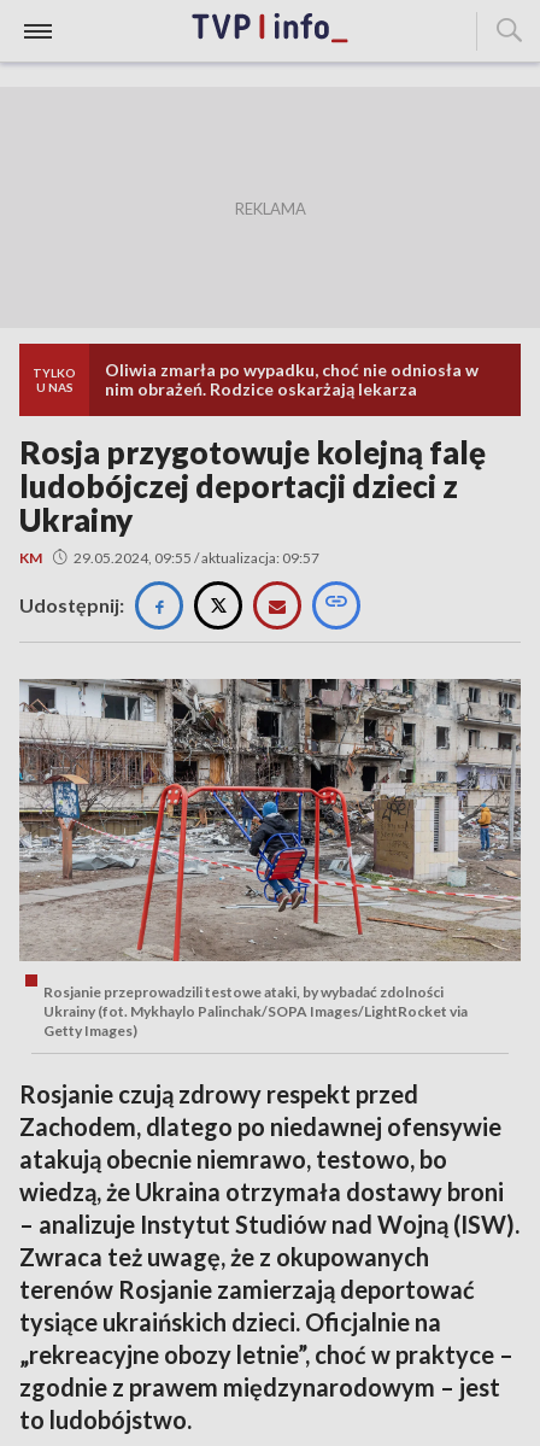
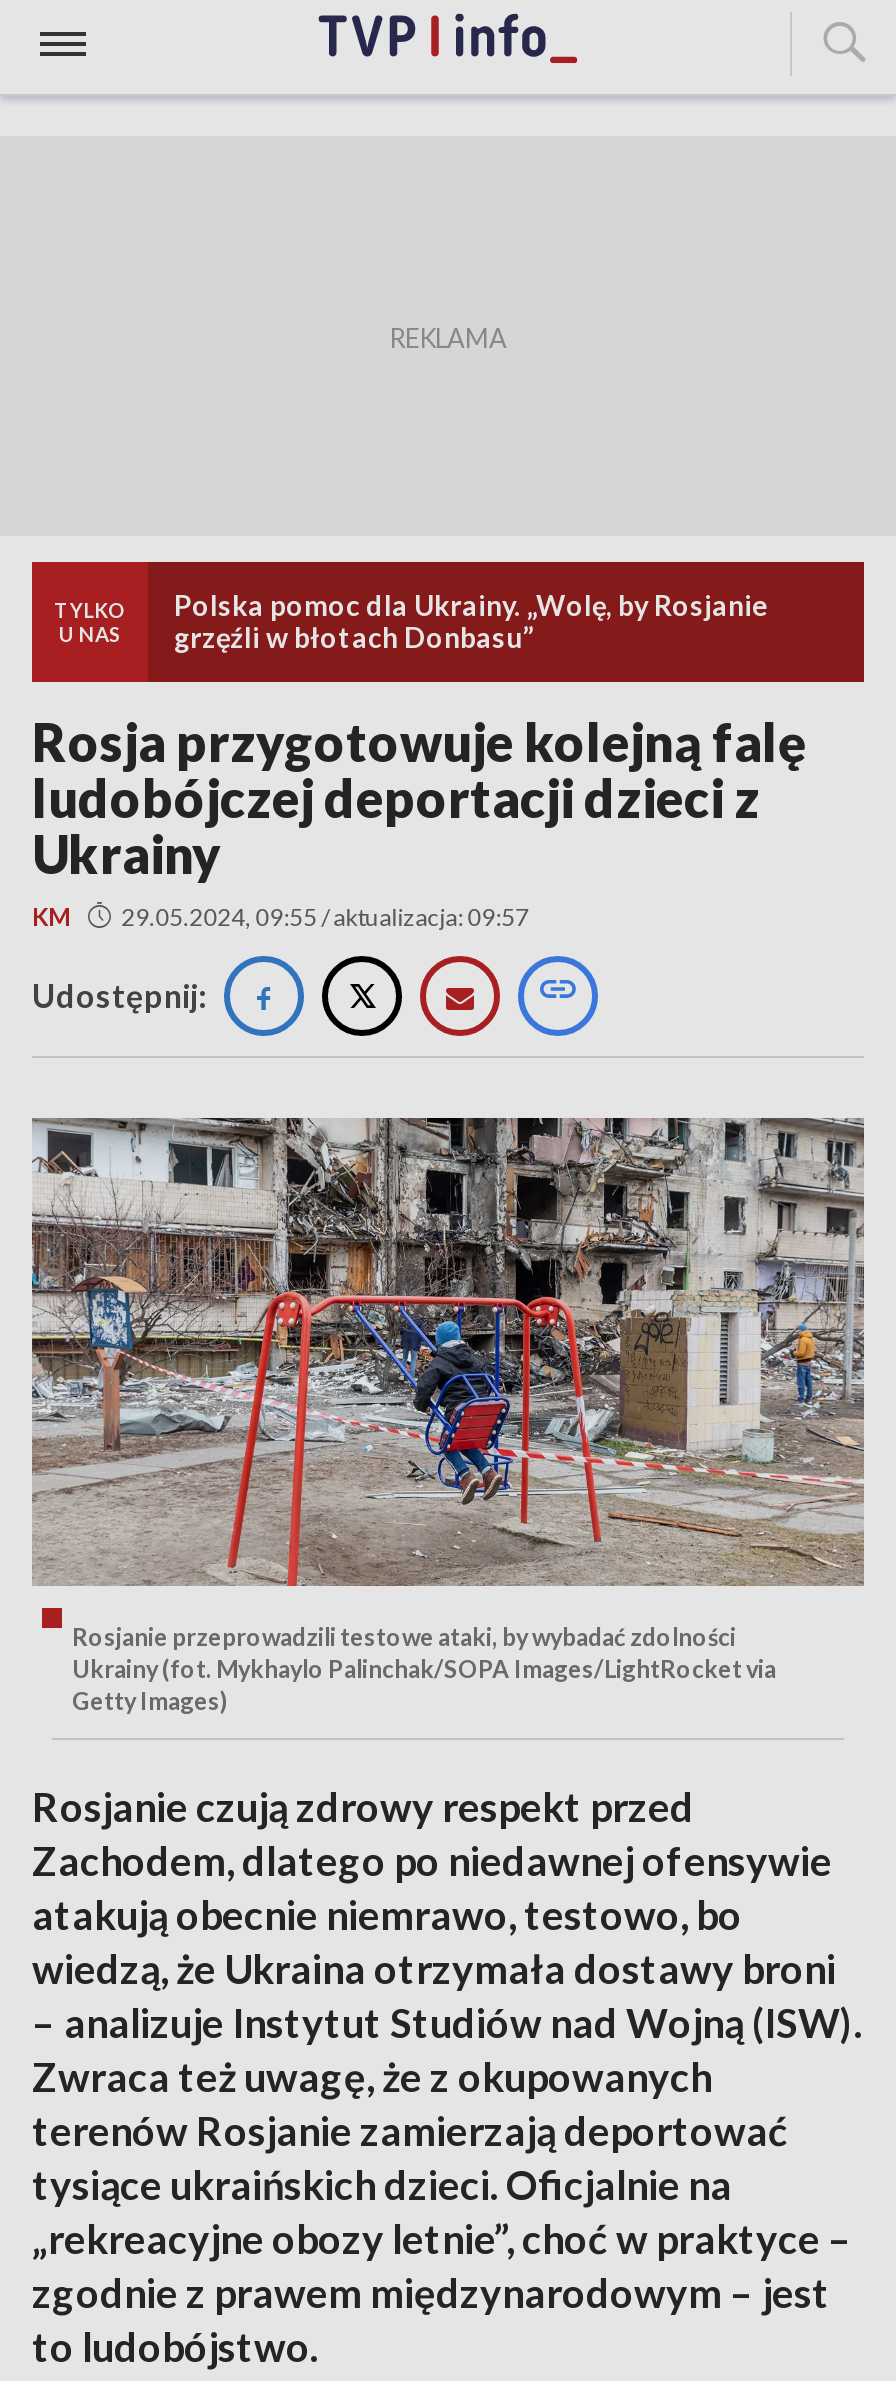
[105,359,479,399] Oliwia zmarła po wypadku, choć nie odniosła w | nim obrażeń. Rodzice oskarżają lekarza -> [174,588,768,654] Polska pomoc dla Ukrainy. „Wolę, by Rosjanie | grzęźli w błotach Donbasu”

